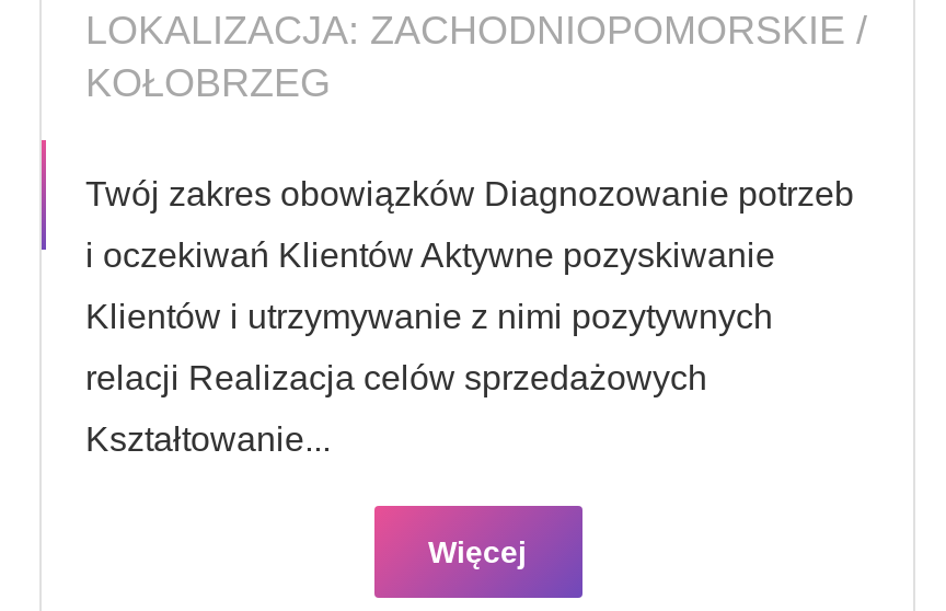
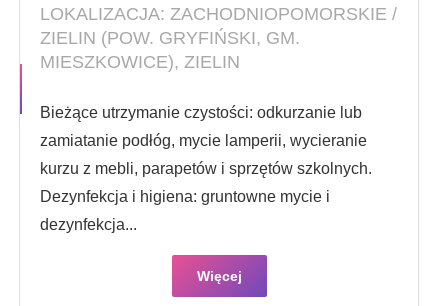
[85,61,331,105] KOŁOBRZEG -> [40,28,300,72] ZIELIN (POW. GRYFIŃSKI, GM. | MIESZKOWICE), ZIELIN
[85,175,854,212] Twój zakres obowiązków Diagnozowanie potrzeb -> [40,104,362,121] Bieżące utrzymanie czystości: odkurzanie lub
[85,237,775,274] i oczekiwań Klientów Aktywne pozyskiwanie -> [40,132,367,149] zamiatanie podłóg, mycie lamperii, wycieranie
[85,298,773,335] Klientów i utrzymywanie z nimi pozytywnych -> [40,160,372,177] kurzu z mebli, parapetów i sprzętów szkolnych.
[85,359,707,396] relacji Realizacja celów sprzedażowych -> [40,188,330,205] Dezynfekcja i higiena: gruntowne mycie i
[85,420,331,458] Kształtowanie... -> [40,216,137,233] dezynfekcja...

